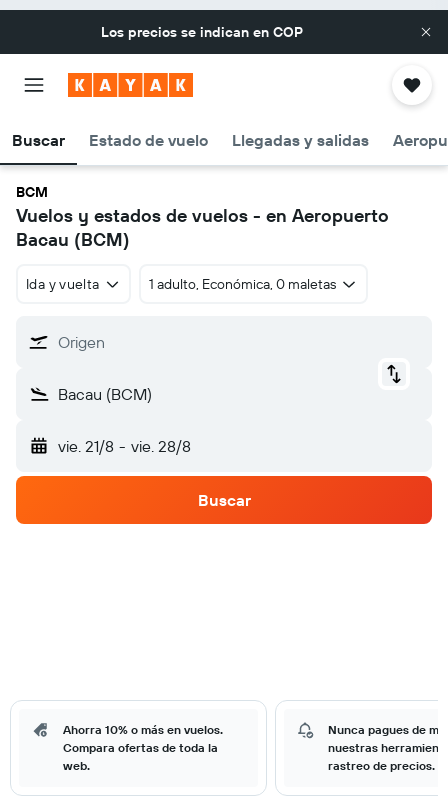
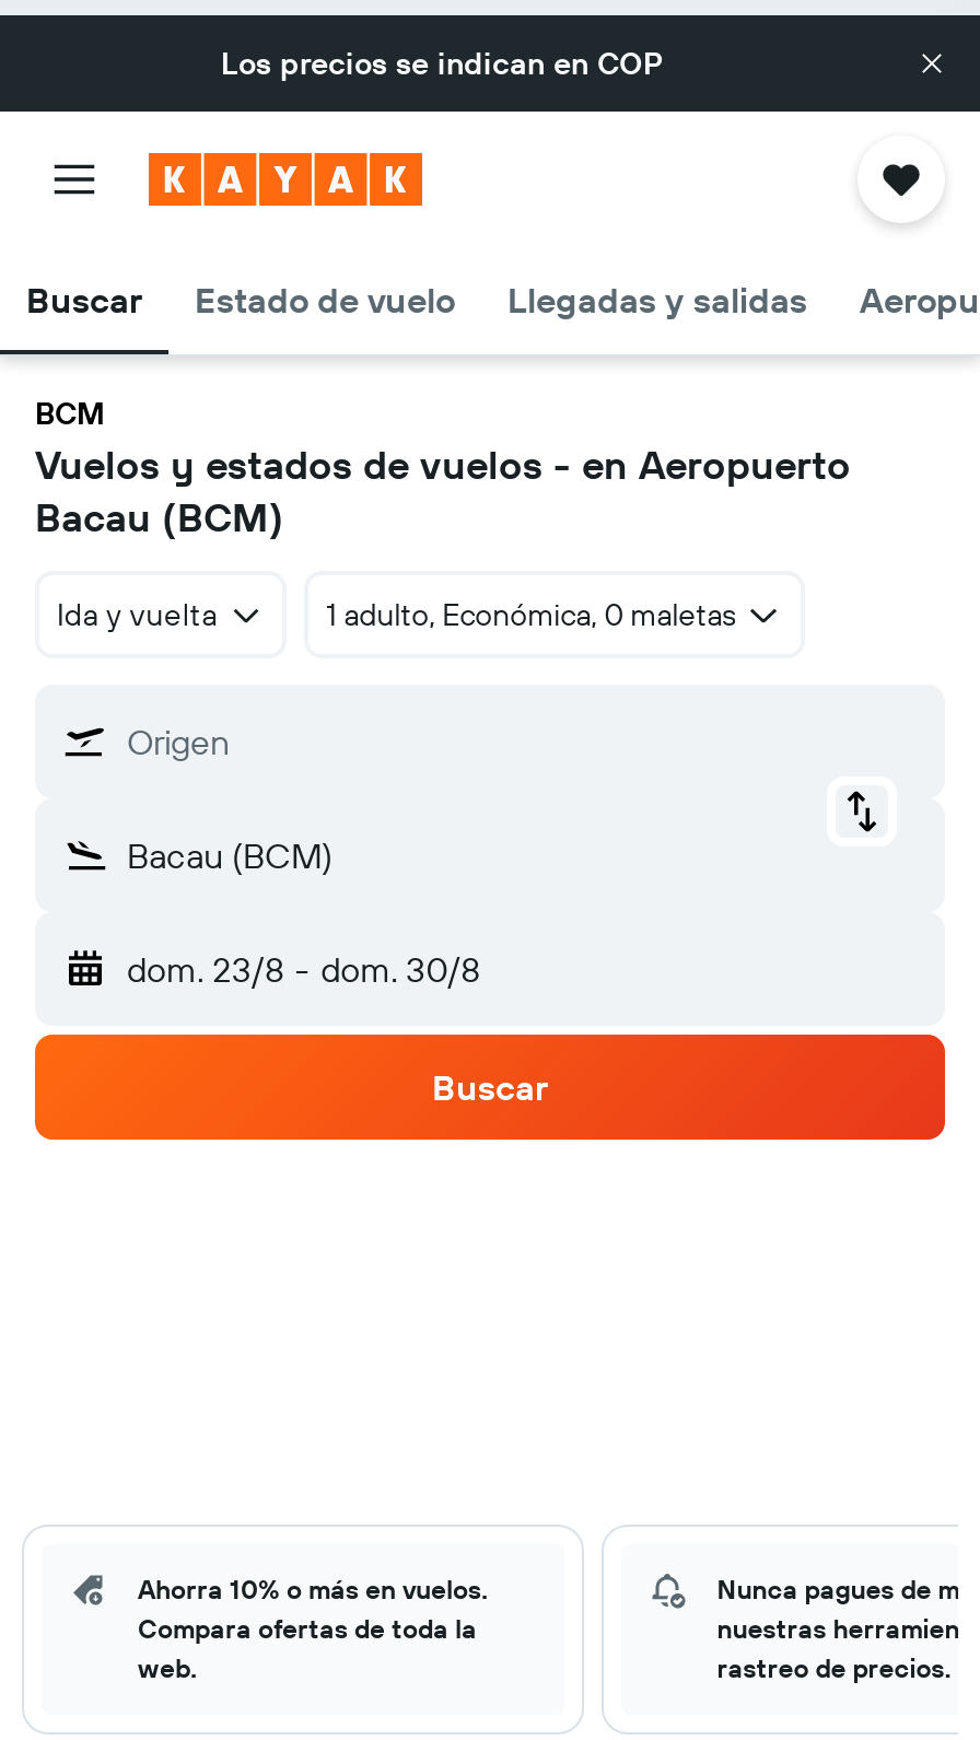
[58,436,191,456] vie. 21/8 - vie. 28/8 -> [127,947,480,991] dom. 23/8 - dom. 30/8

